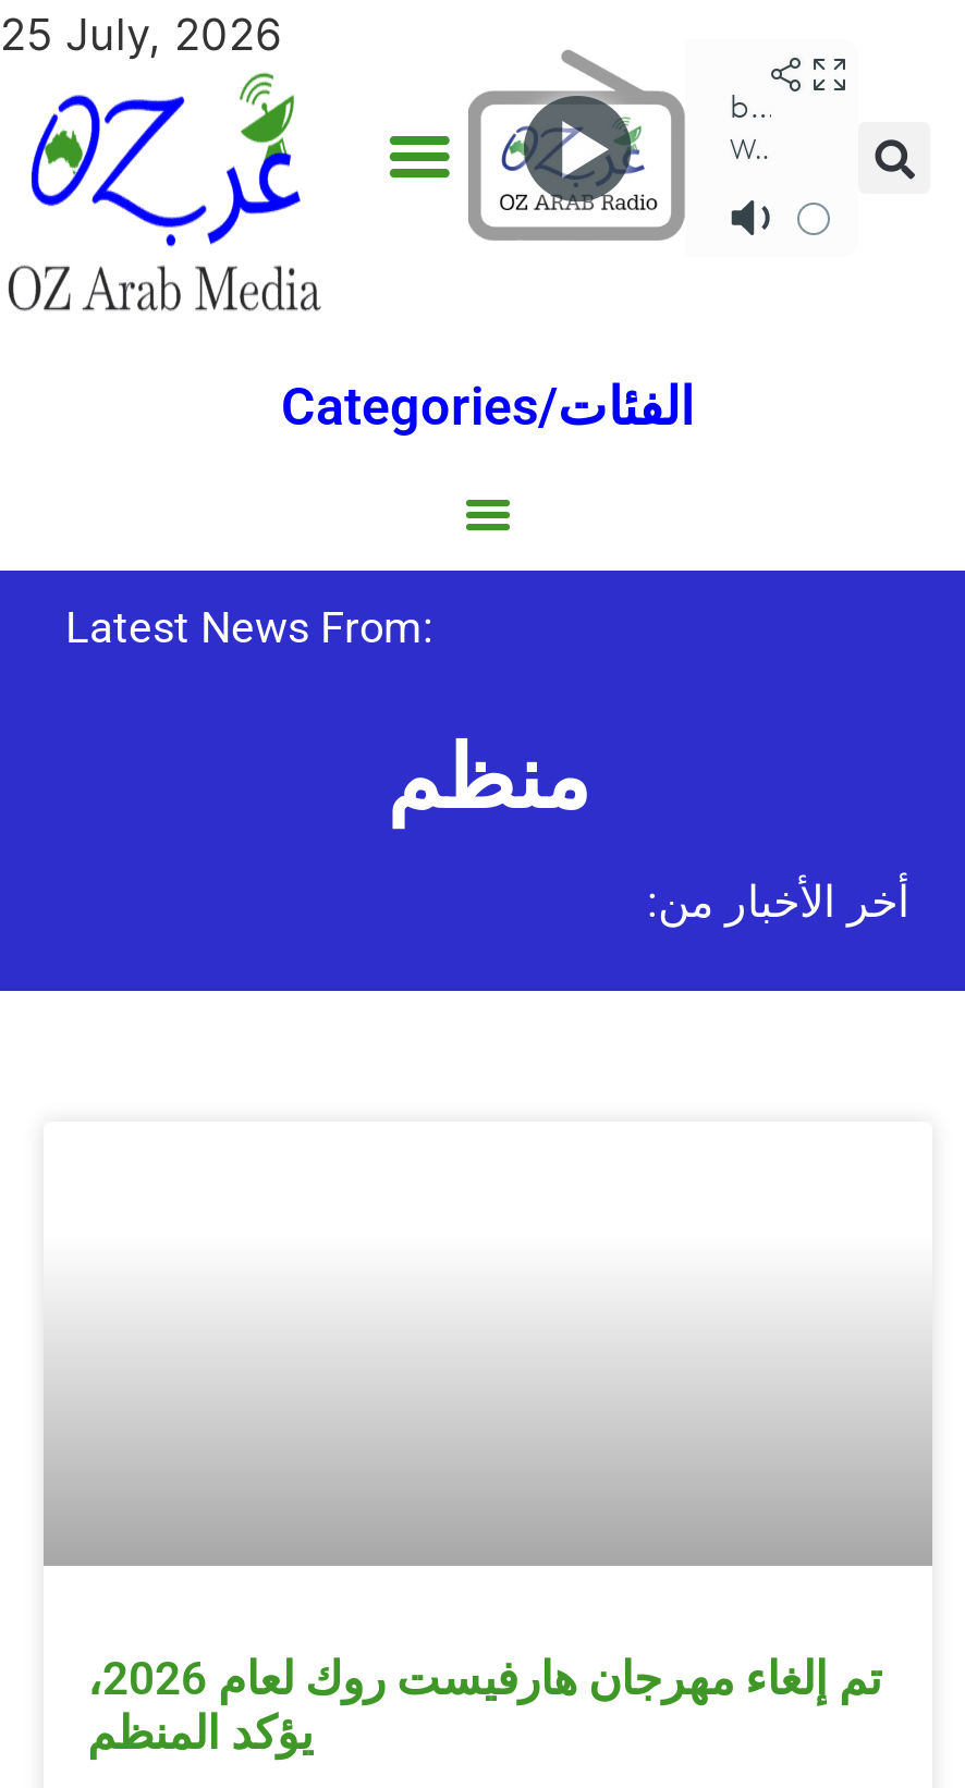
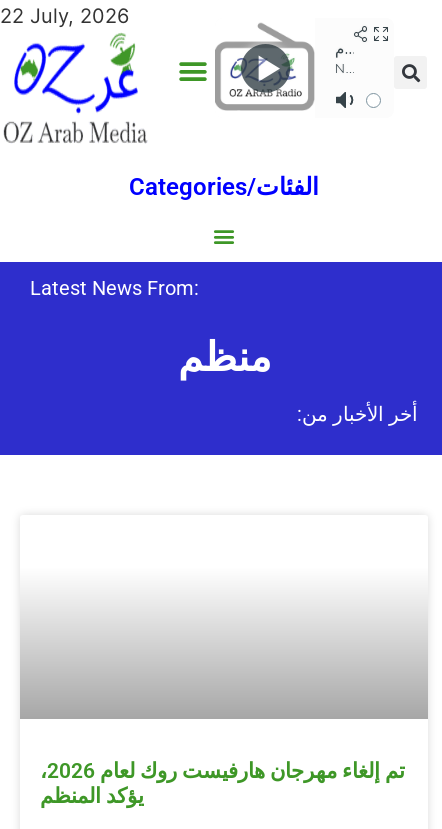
[0,9,281,61] 25 July, 2026 -> [0,4,129,28] 22 July, 2026

